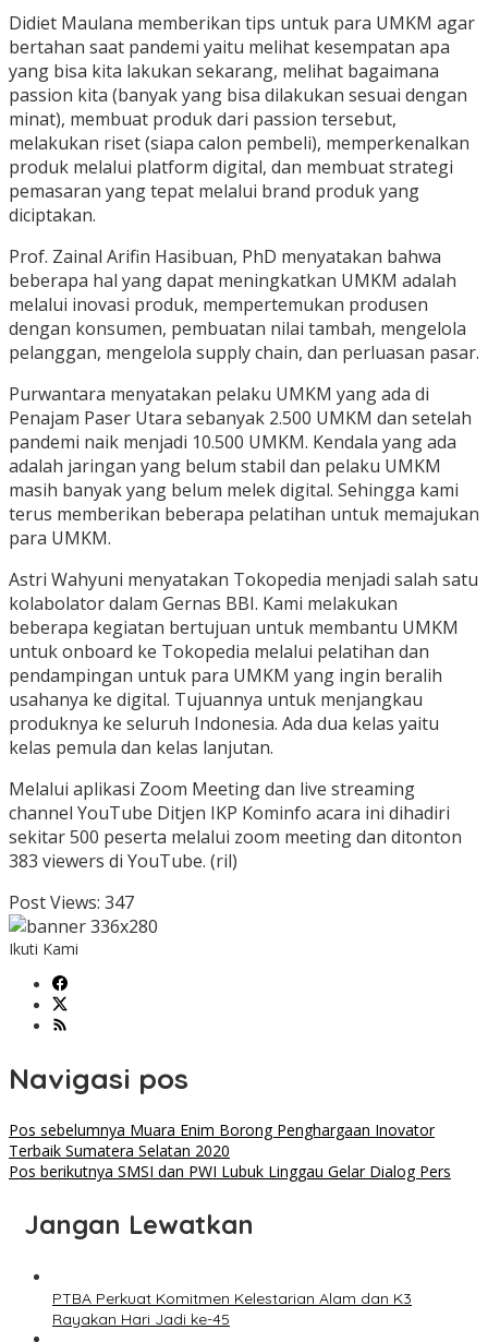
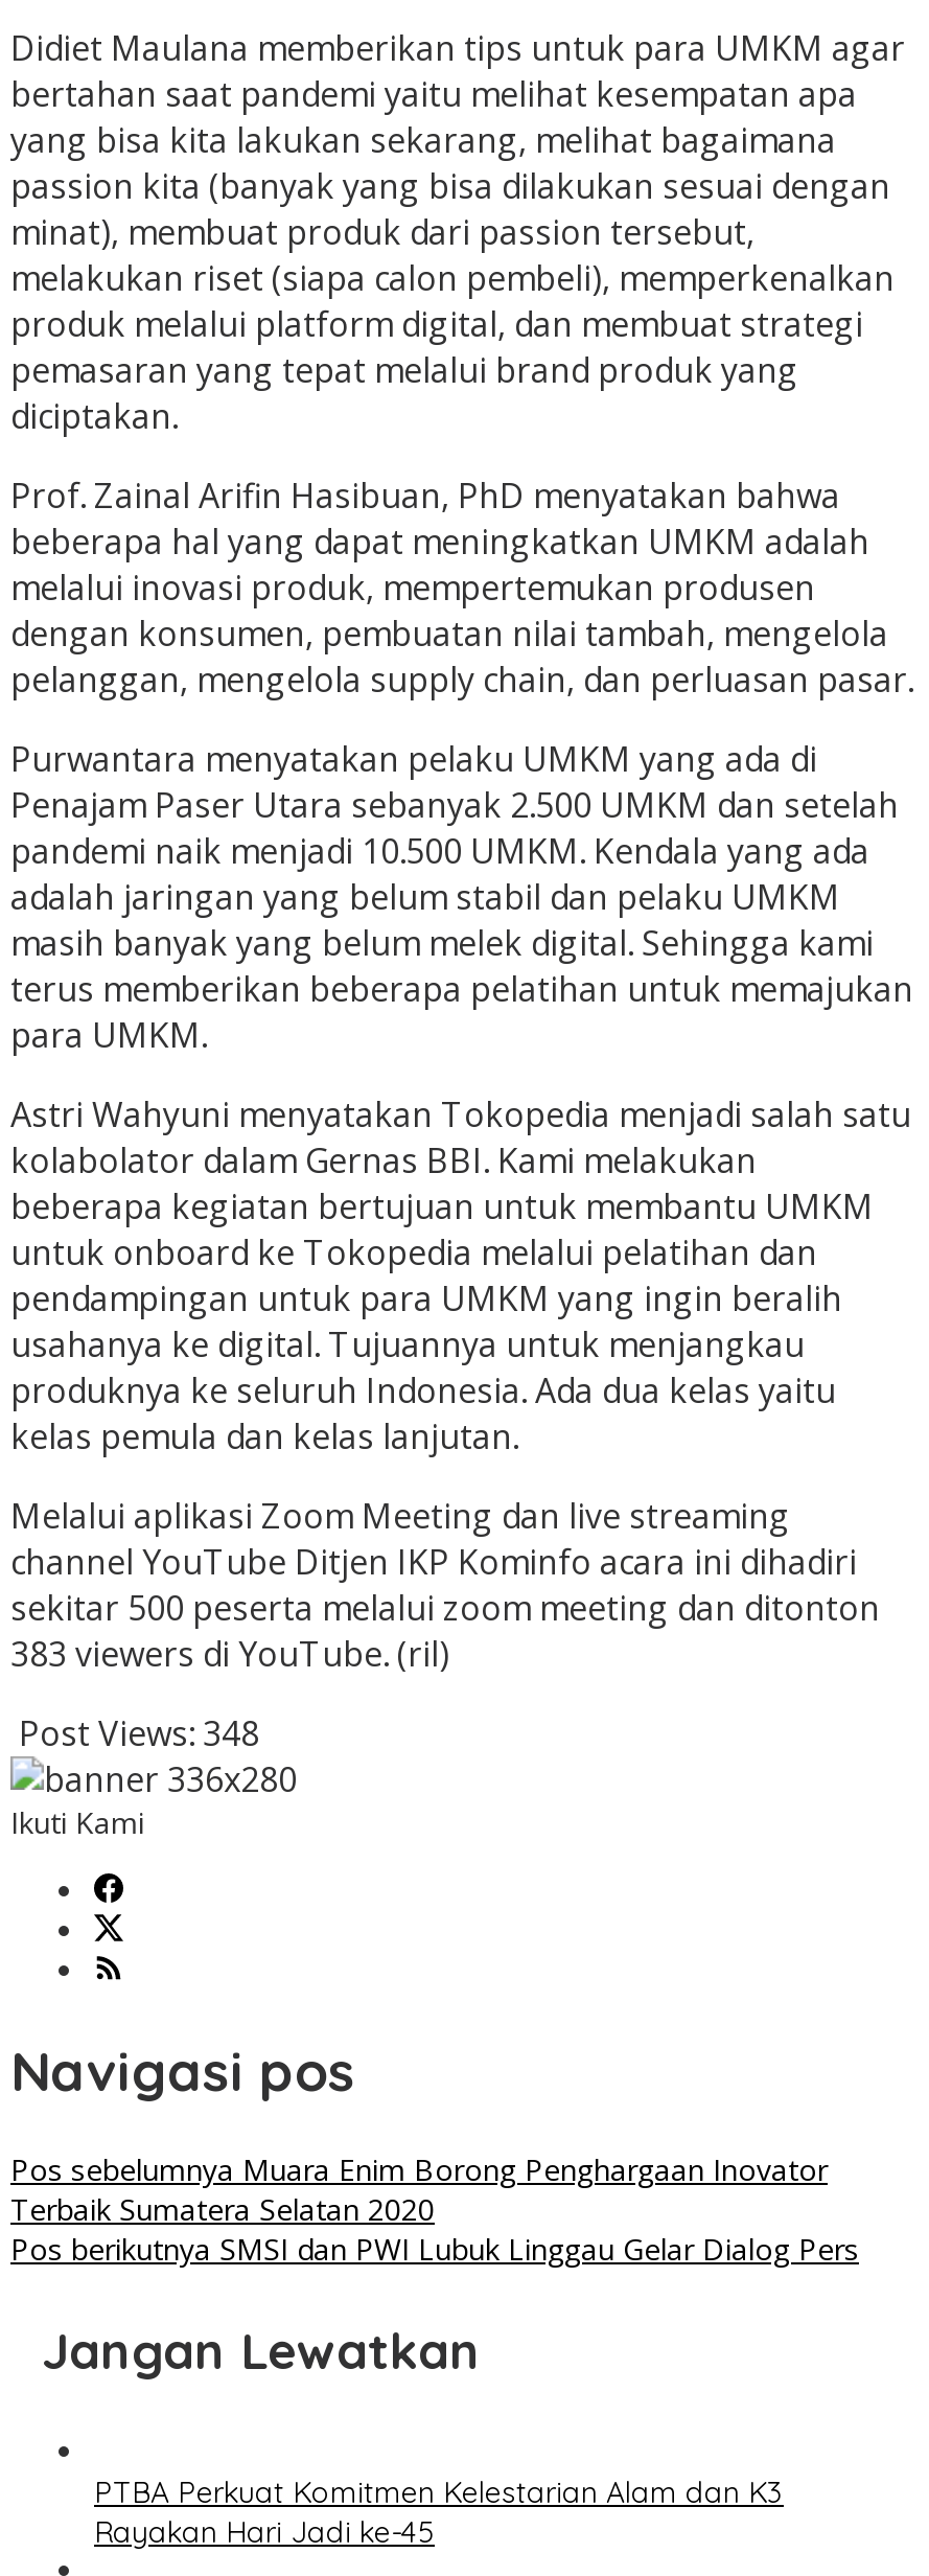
[9,890,134,914] Post Views: 347 -> [19,1711,259,1757] Post Views: 348

